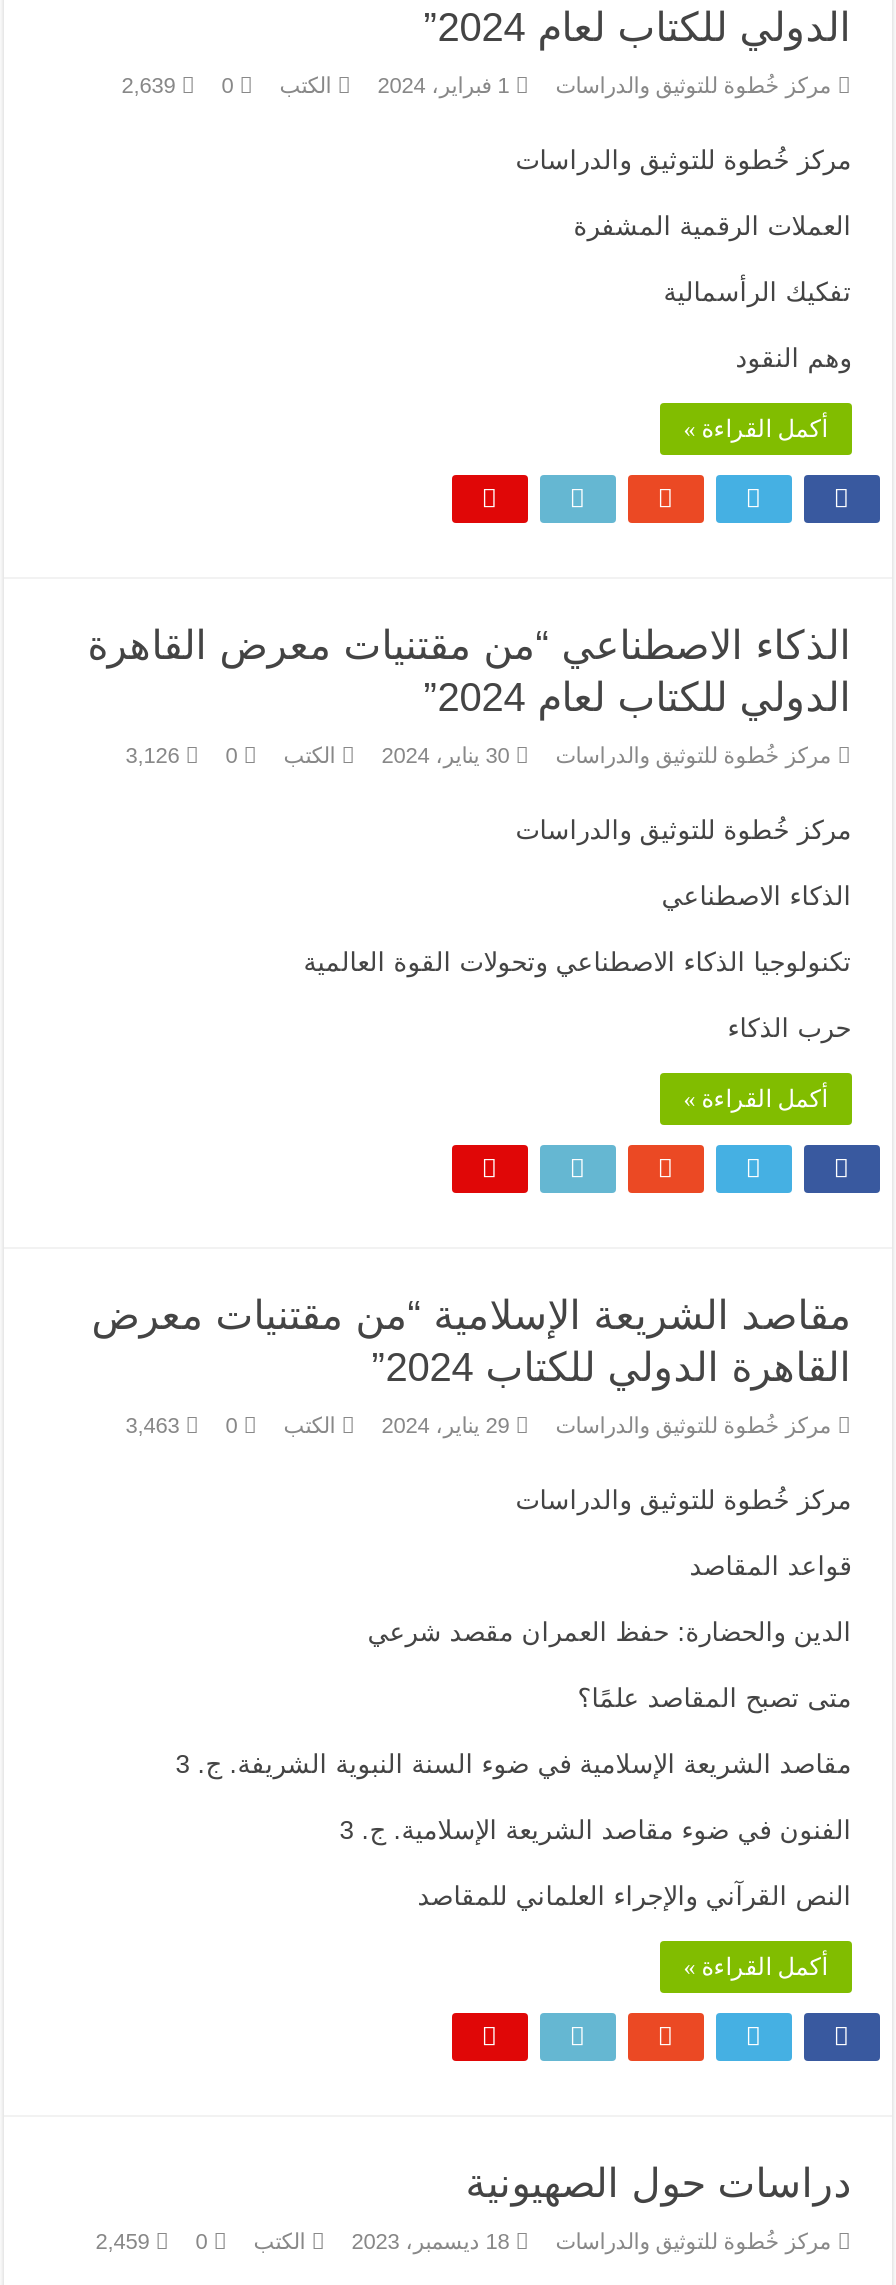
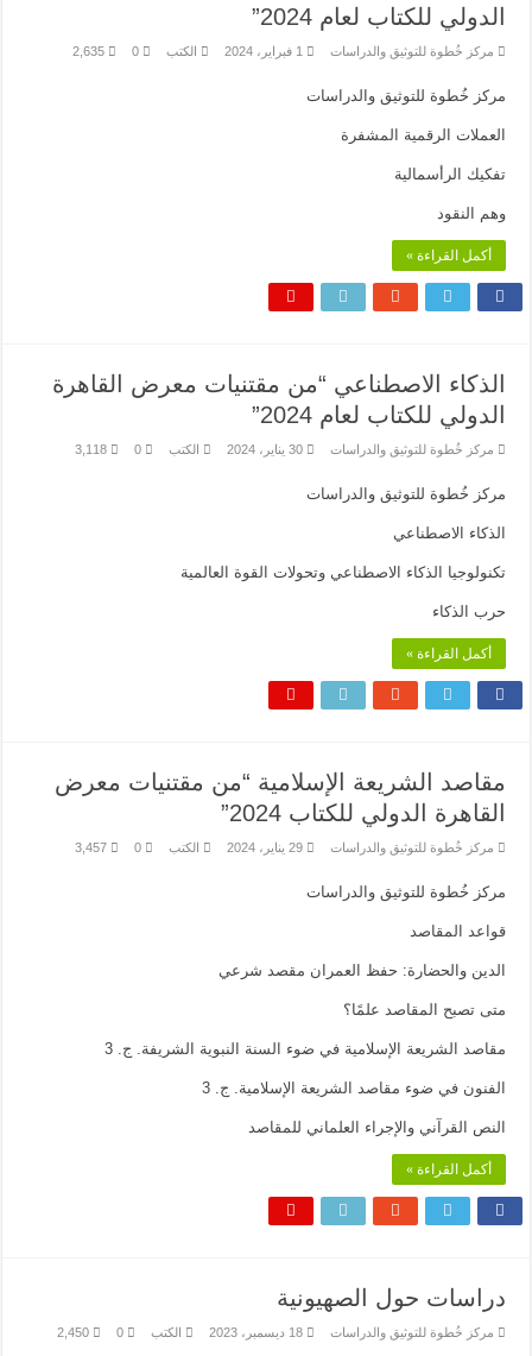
[124,73,334,97] الكتب 0 2,639 -> [73,43,198,58] الكتب 0 2,635
[128,743,338,767] الكتب 0 3,126 -> [76,442,200,456] الكتب 0 3,118
[128,1413,338,1437] الكتب 0 3,463 -> [76,840,200,854] الكتب 0 3,457
[98,2229,308,2253] الكتب 0 2,459 -> [58,1325,183,1339] الكتب 0 2,450

